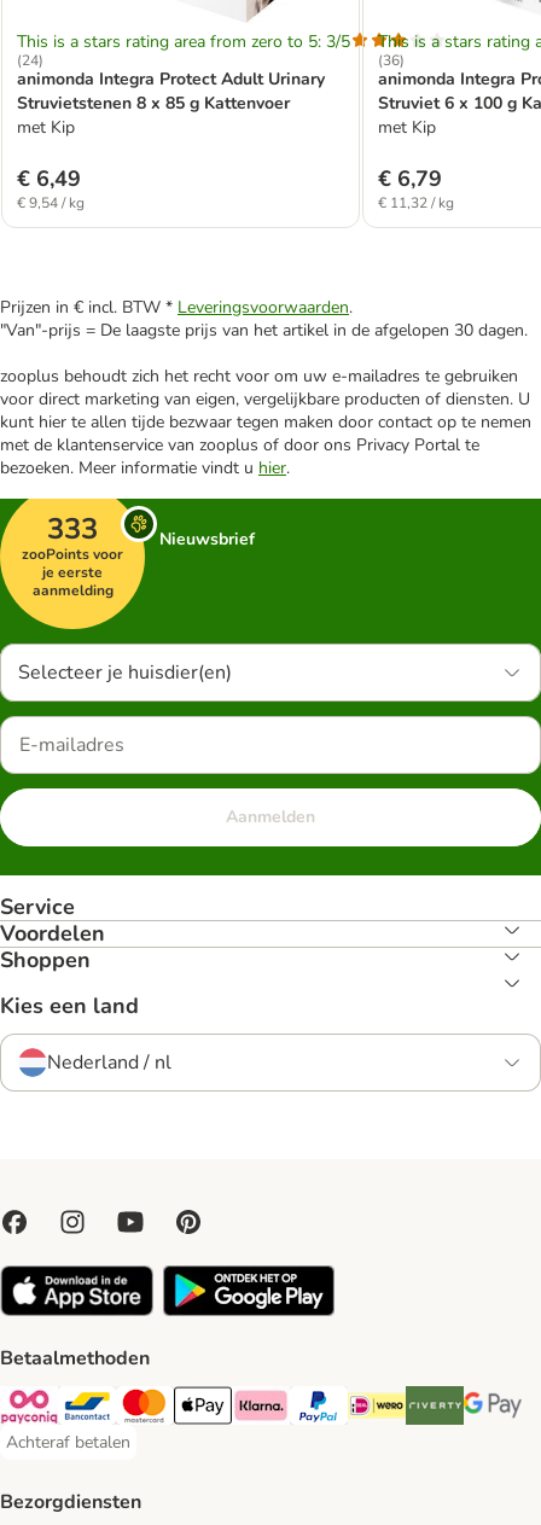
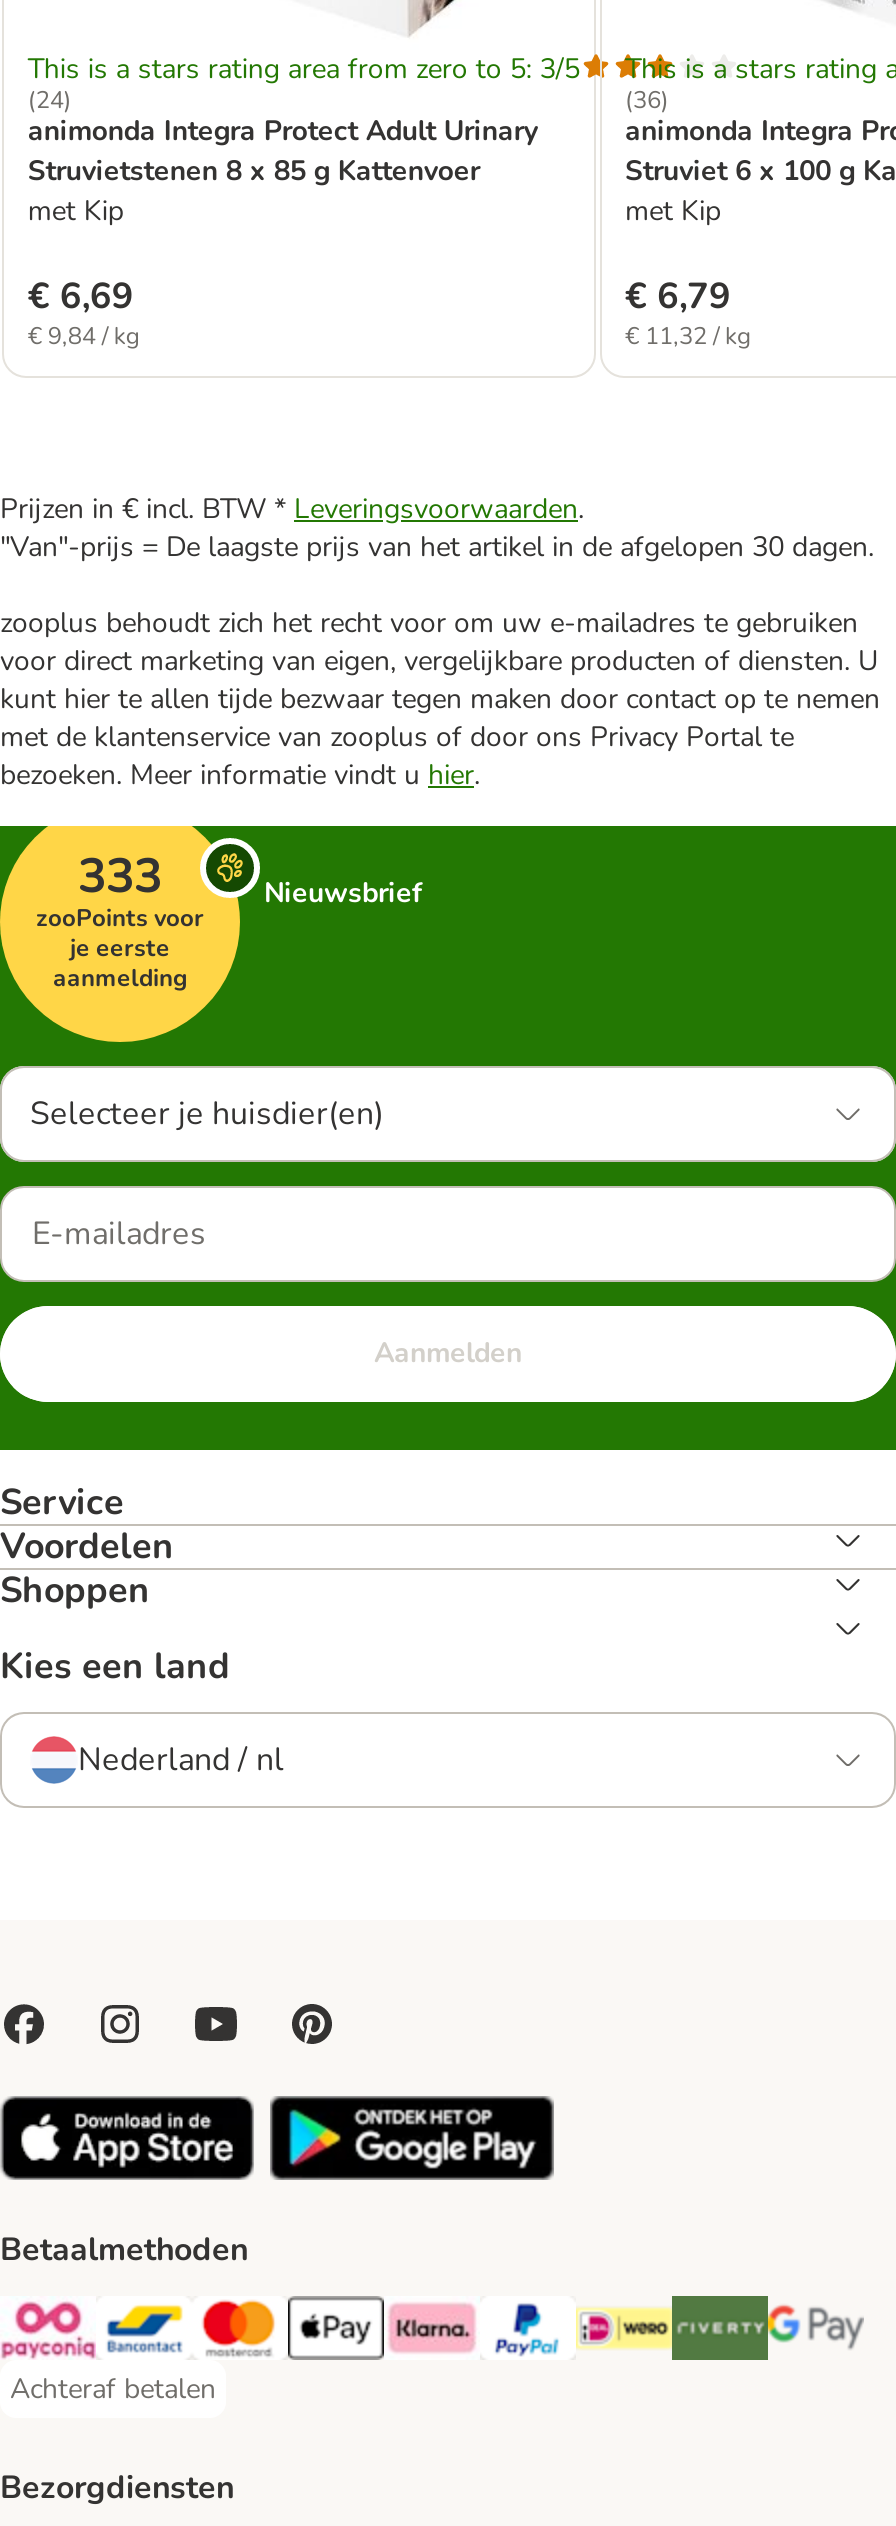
[17,164,81,193] € 6,49 -> [28,272,134,320] € 6,69
[17,193,84,212] € 9,54 / kg -> [28,320,140,352] € 9,84 / kg

